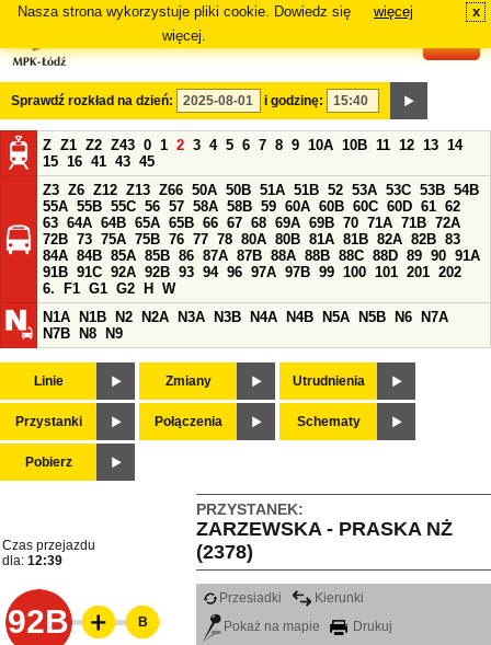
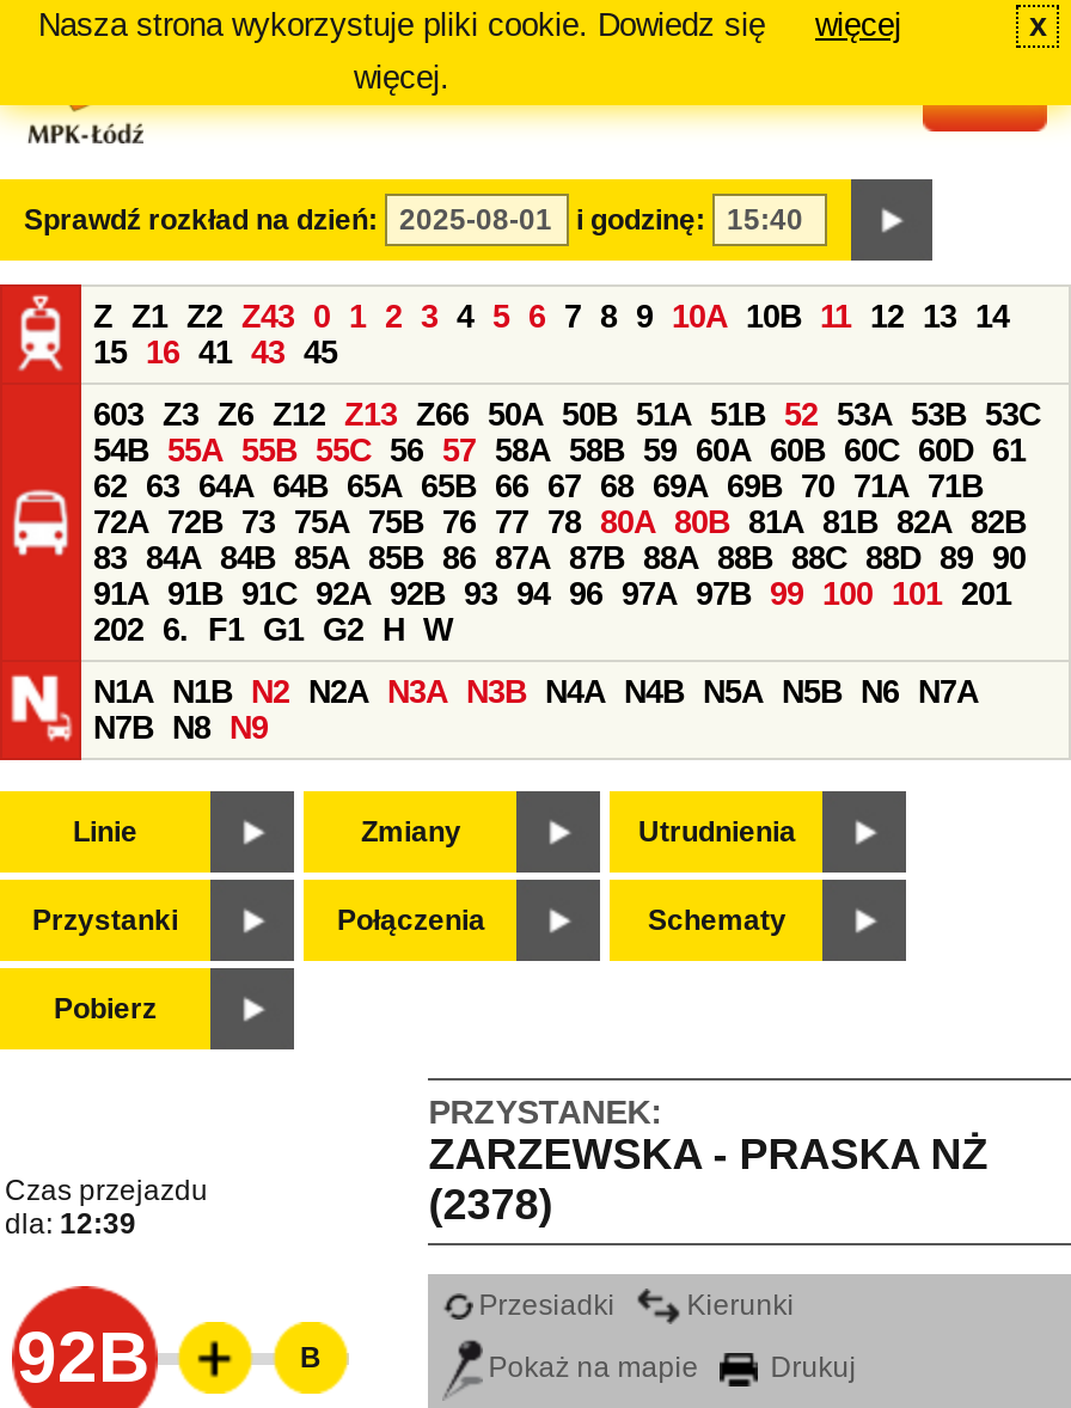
[43,182,480,297] Z3 Z6 Z12 Z13 Z66 50A 50B 51A 51B 52 53A 53C 53B 54B | 55A 55B 55C 56 57 58A 58B 59 60A 60B 60C 60D 61 62 | 63 64A 64B 65A 65B 66 67 68 69A 69B 70 71A 71B 72A | 72B 73 75A 75B 76 77 78 80A 80B 81A 81B 82A 82B 83 | 84A 84B 85A 85B 86 87A 87B 88A 88B 88C 88D 89 90 91A | 91B 91C 92A 92B 93 94 96 97A 97B 99 100 101 201 202 | 6. F1 G1 G2 H W -> [93,397,1040,648] 603 Z3 Z6 Z12 Z13 Z66 50A 50B 51A 51B 52 53A 53B 53C | 54B 55A 55B 55C 56 57 58A 58B 59 60A 60B 60C 60D 61 | 62 63 64A 64B 65A 65B 66 67 68 69A 69B 70 71A 71B | 72A 72B 73 75A 75B 76 77 78 80A 80B 81A 81B 82A 82B | 83 84A 84B 85A 85B 86 87A 87B 88A 88B 88C 88D 89 90 | 91A 91B 91C 92A 92B 93 94 96 97A 97B 99 100 101 201 | 202 6. F1 G1 G2 H W

